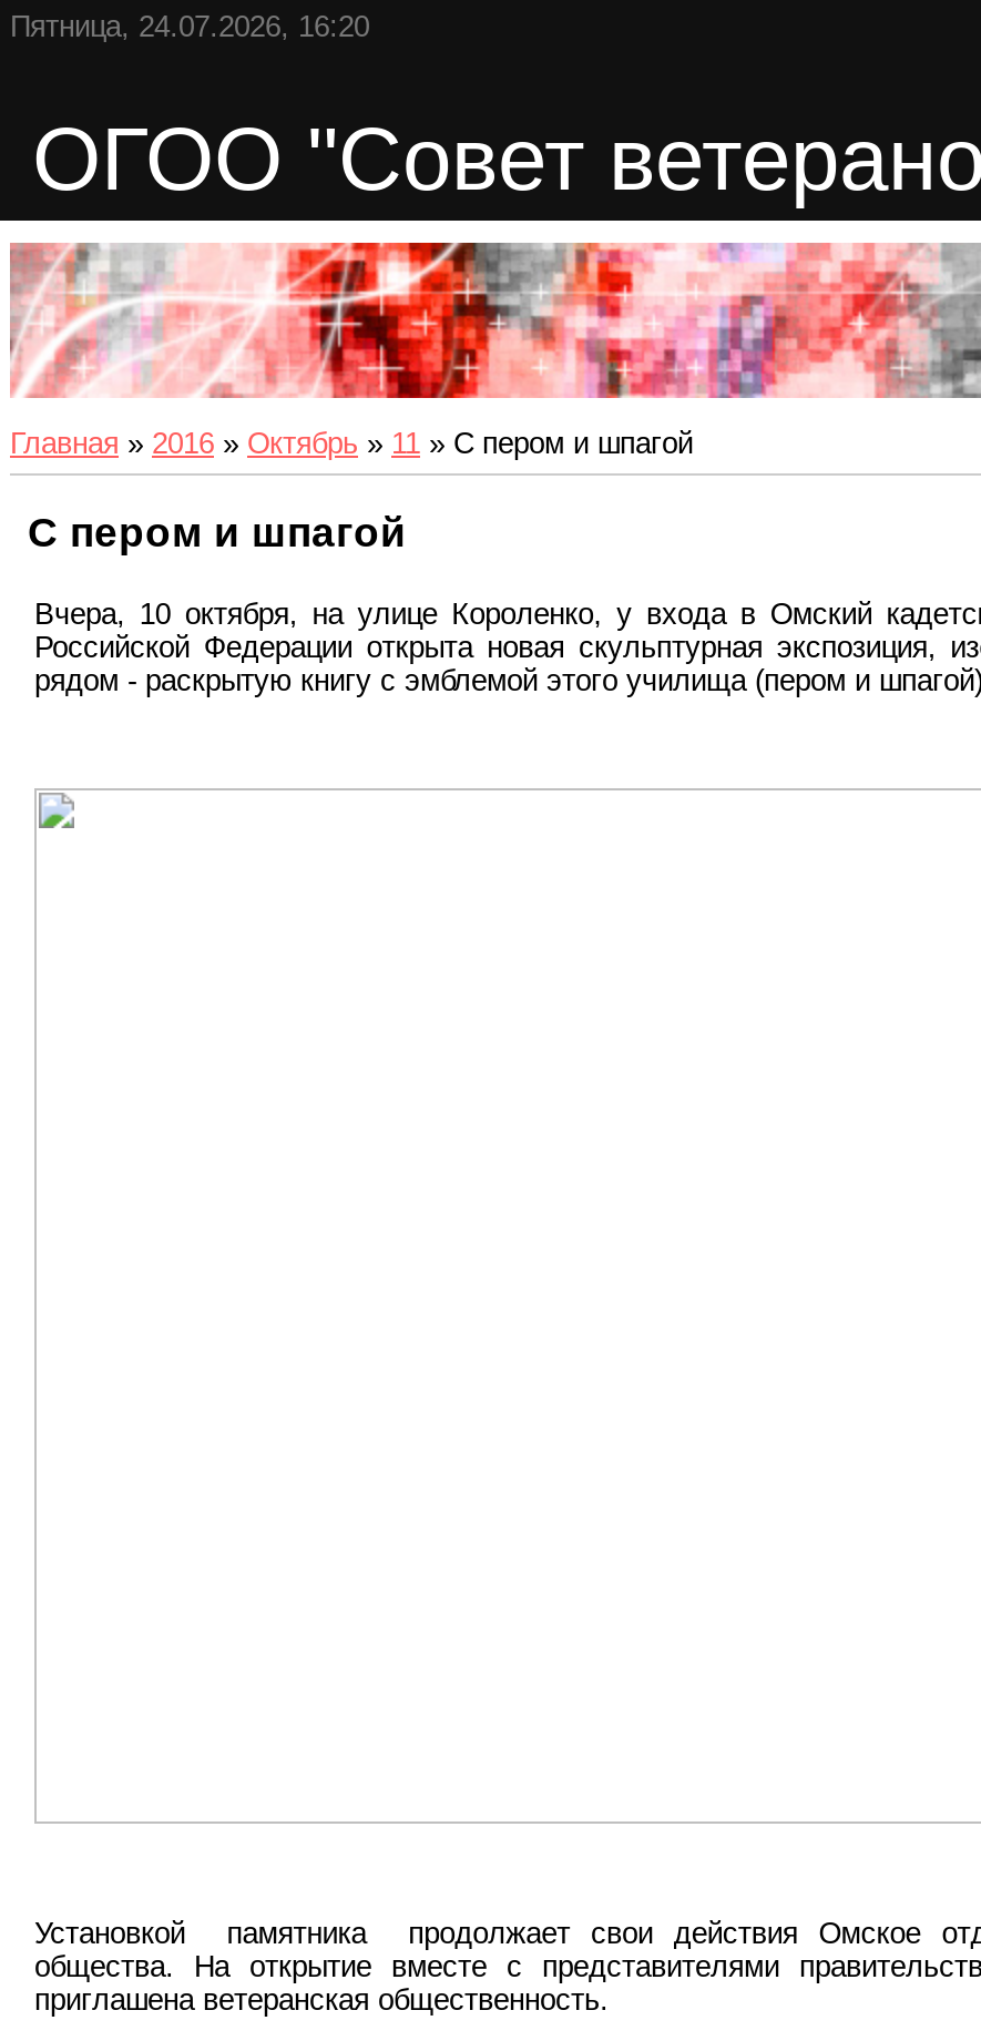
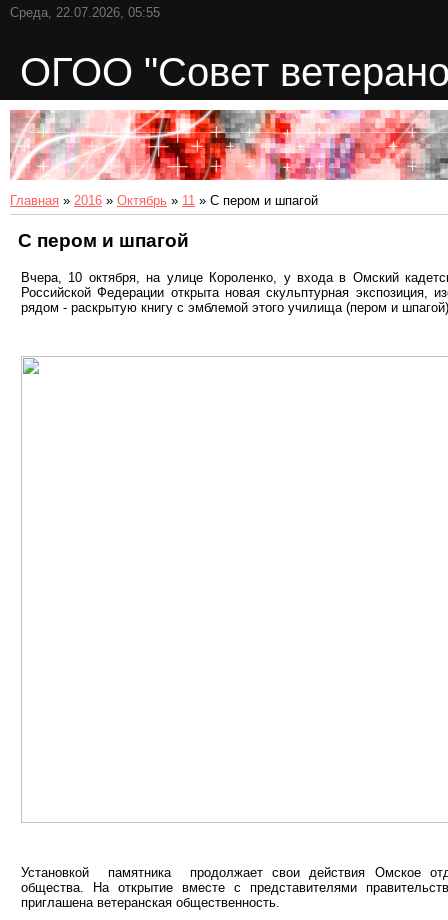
[10,10,369,43] Пятница, 24.07.2026, 16:20 -> [10,5,160,20] Среда, 22.07.2026, 05:55

